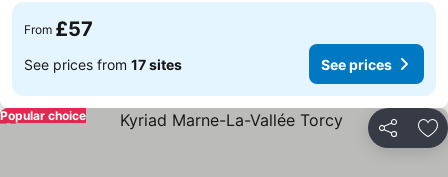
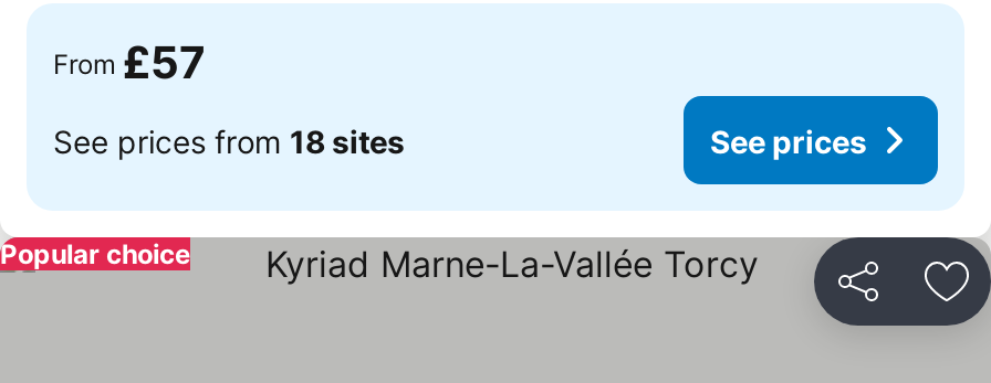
[24,55,182,72] See prices from 17 sites -> [53,121,405,159] See prices from 18 sites

